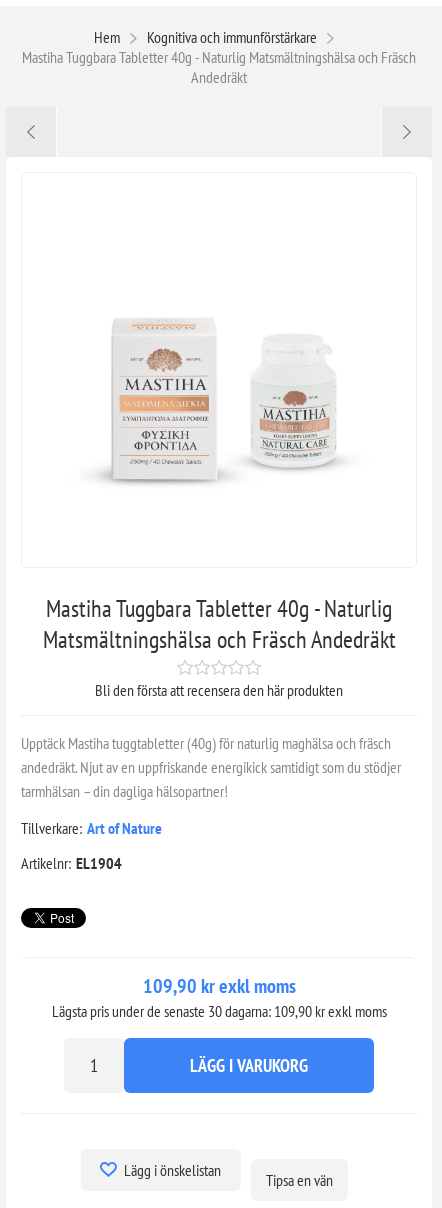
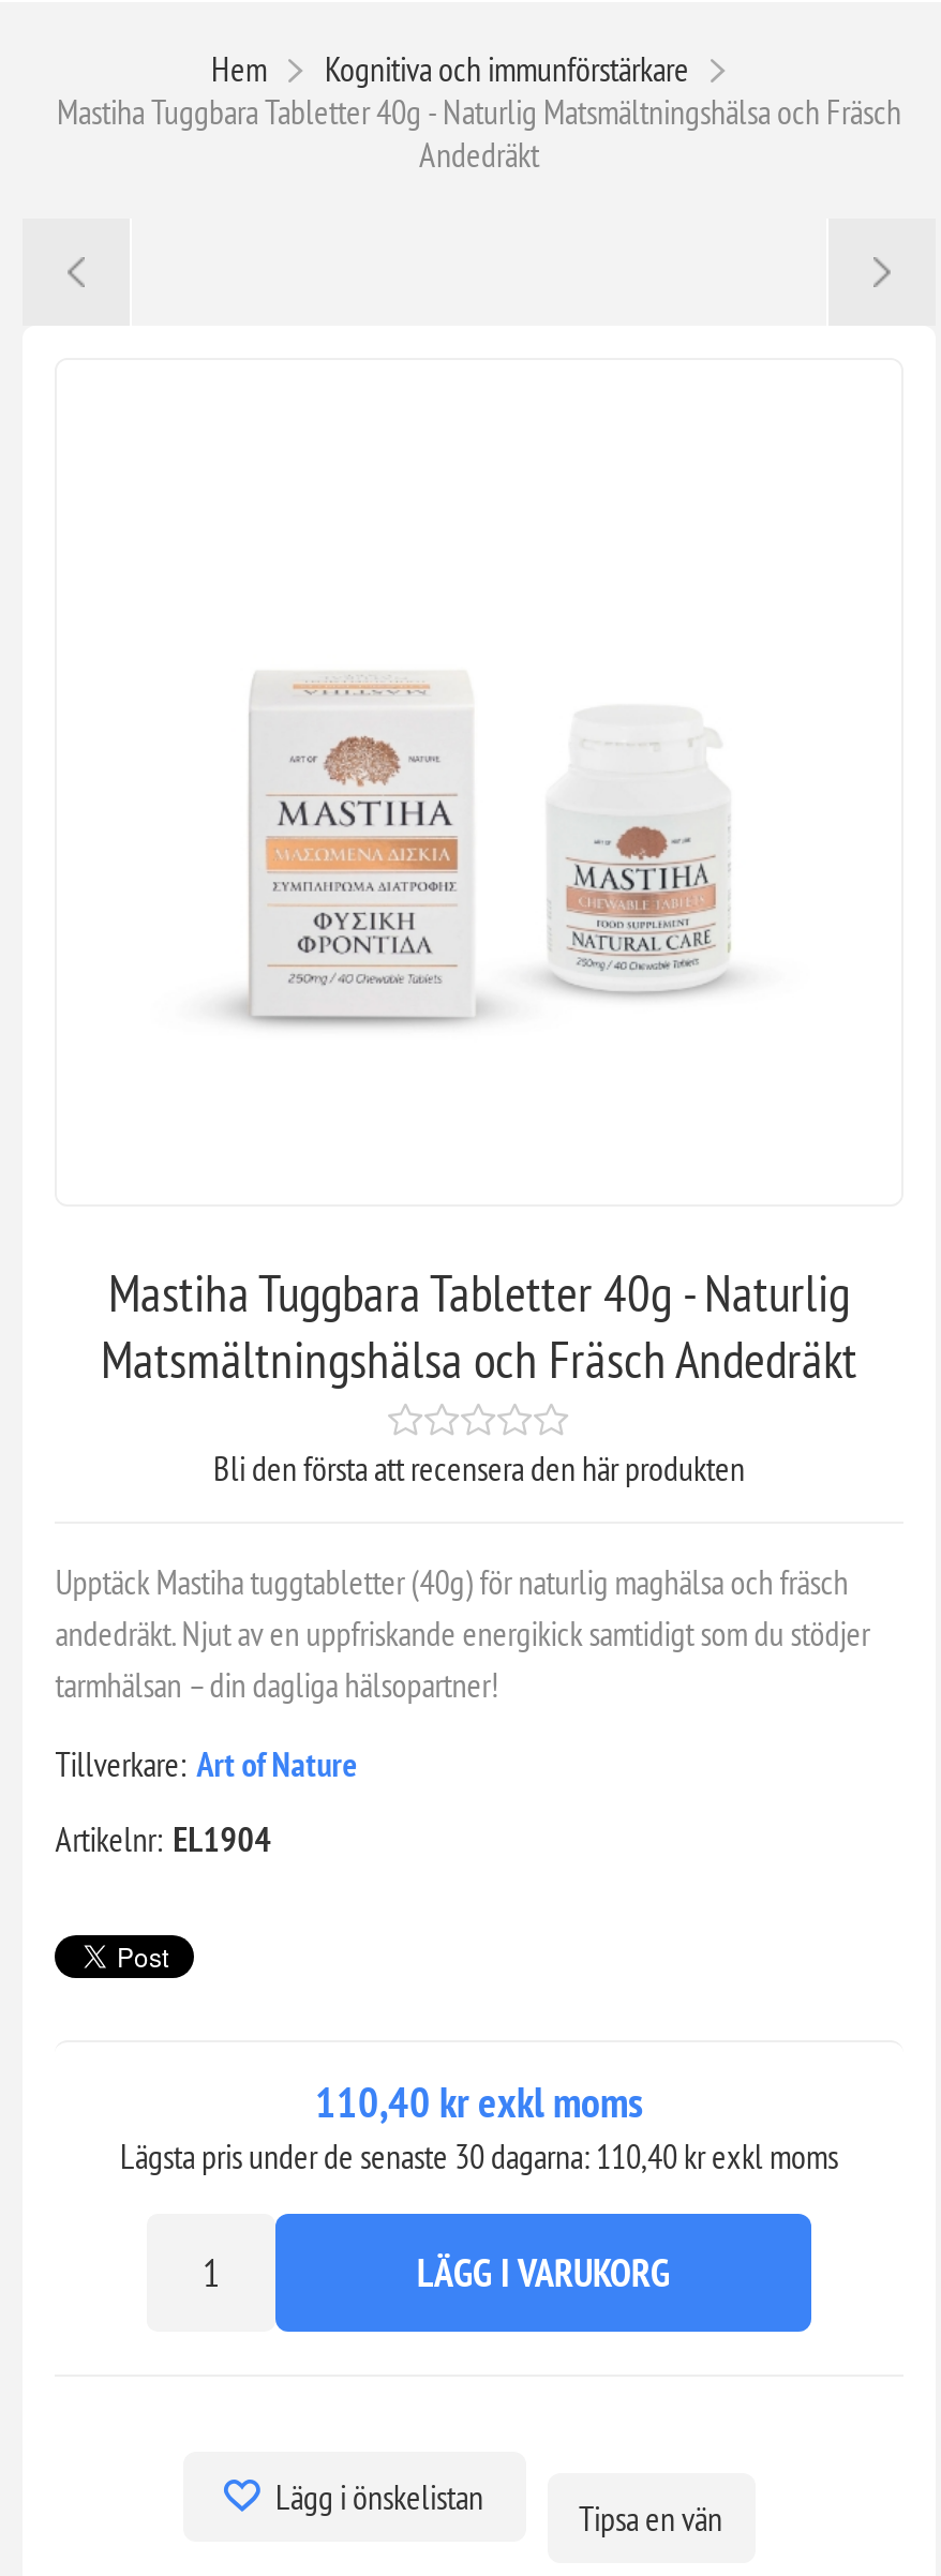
[142,973,295,999] 109,90 kr exkl moms -> [315,2074,643,2129] 110,40 kr exkl moms
[51,1001,386,1021] Lägsta pris under de senaste 30 dagarna: 109,90 kr exkl moms -> [120,2134,838,2177] Lägsta pris under de senaste 30 dagarna: 110,40 kr exkl moms

